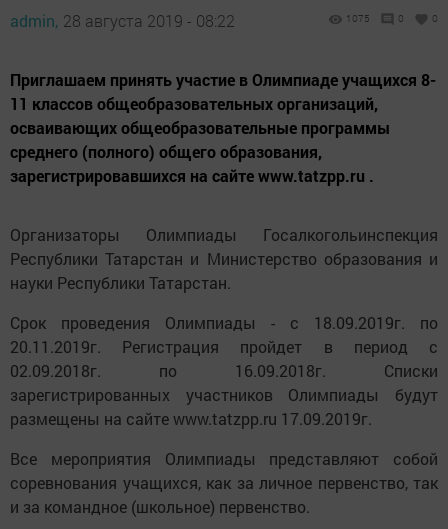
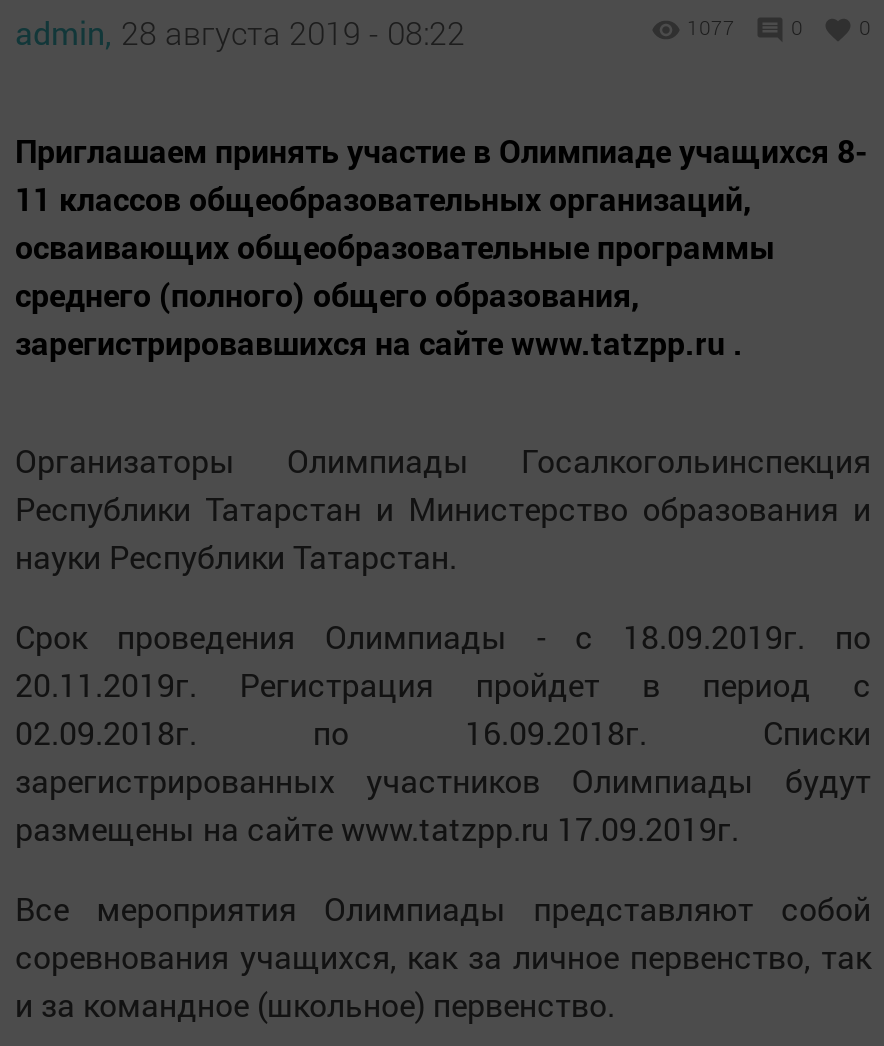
[346,12,370,25] 1075 -> [687,16,735,42] 1077

